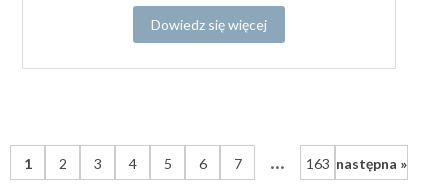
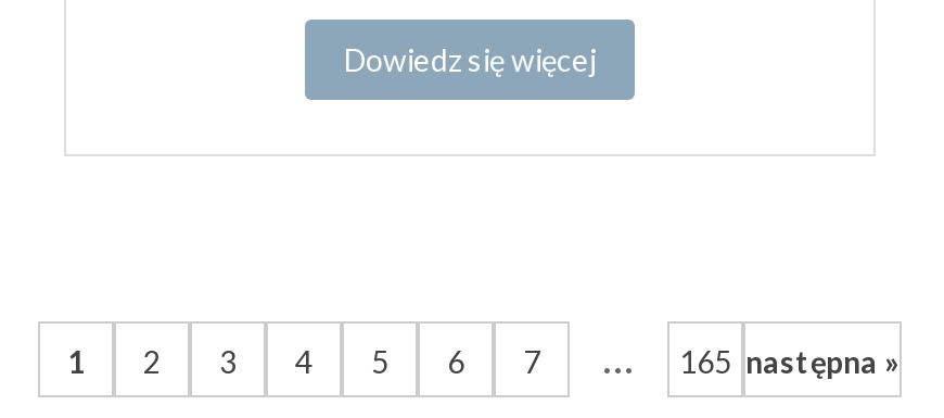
[305,155,407,172] 163 następna » -> [679,344,900,381] 165 następna »

